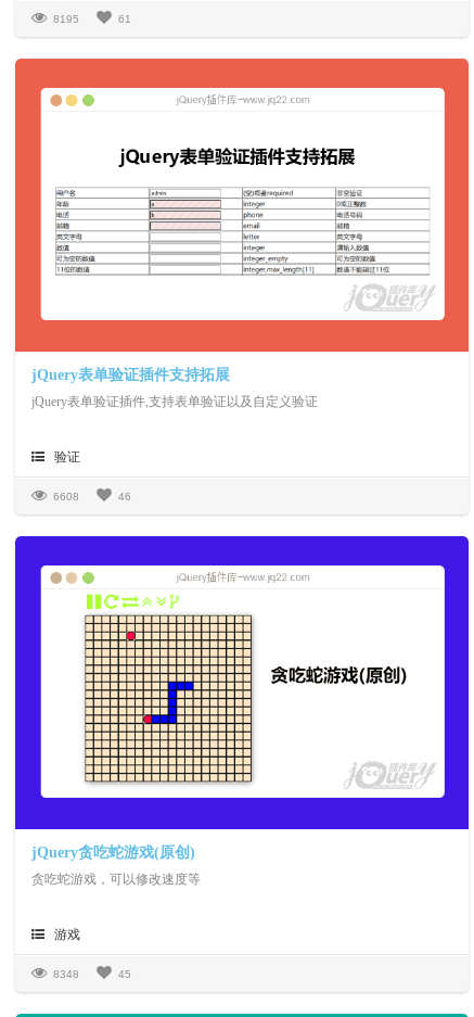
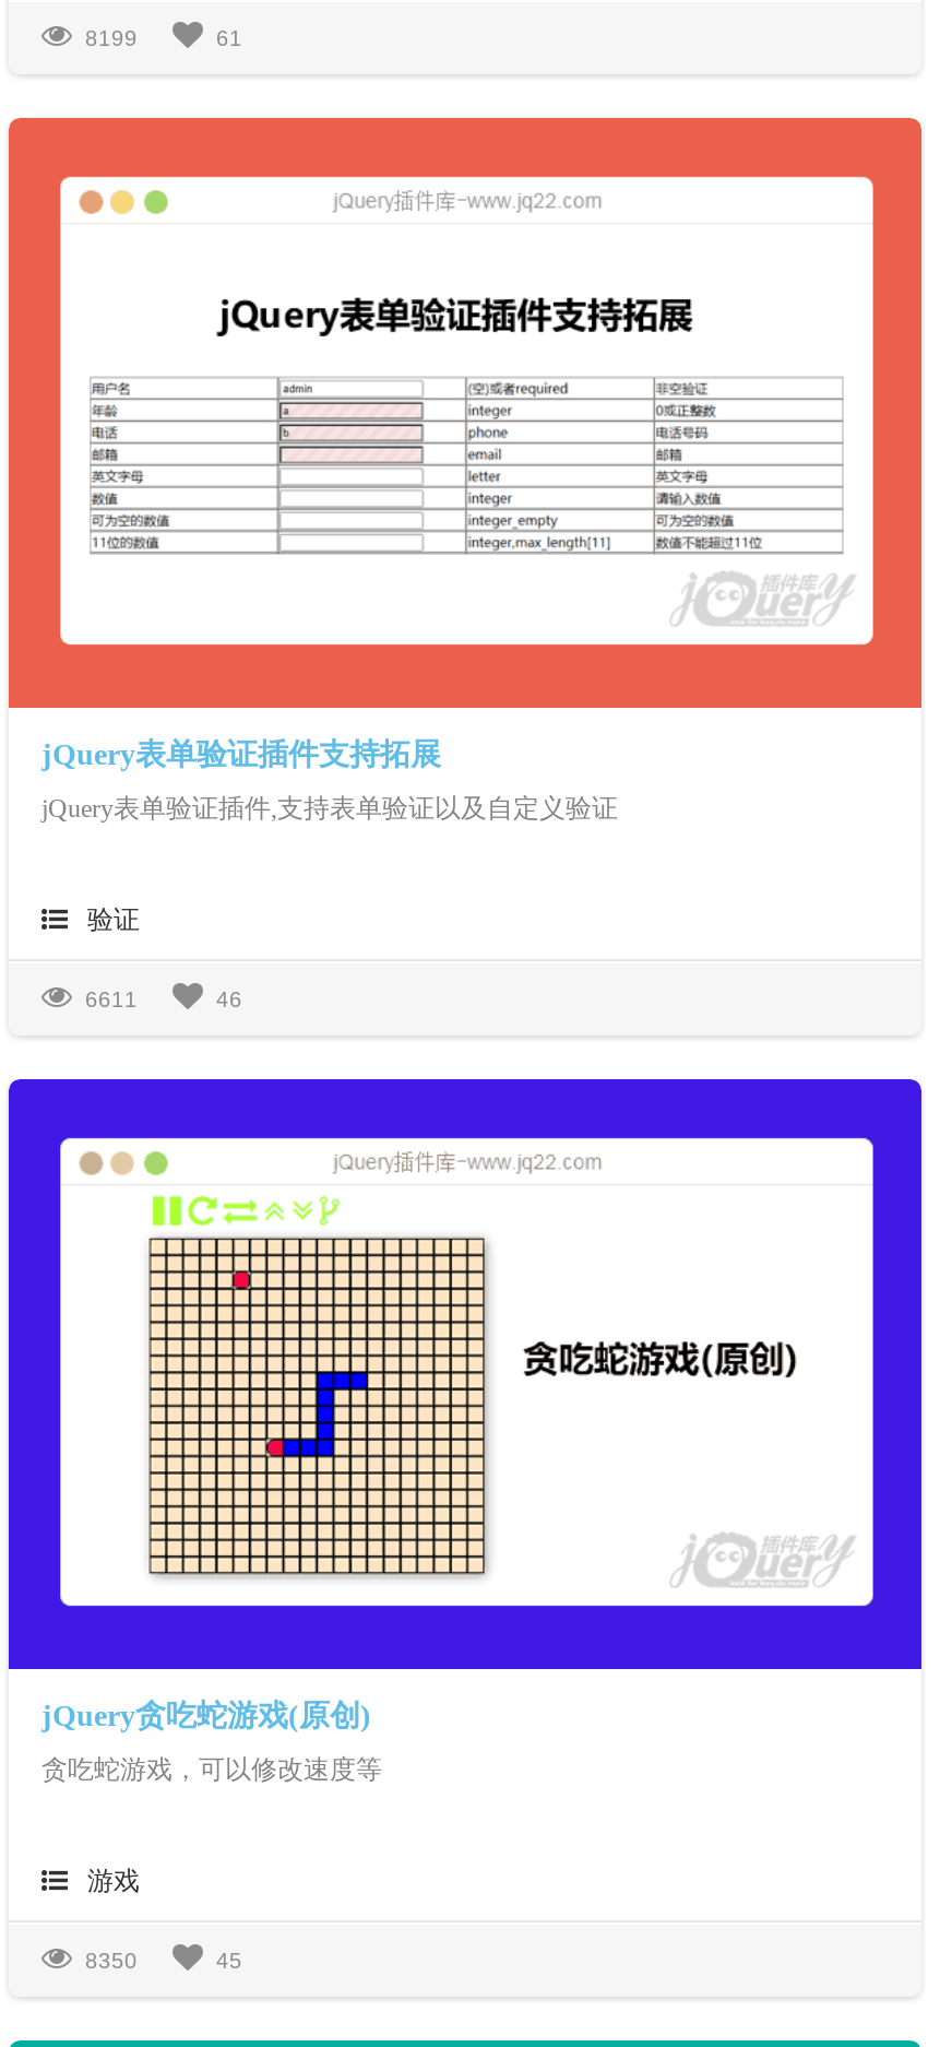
[47,13,79,25] 8195 -> [72,27,138,51] 8199
[47,491,79,503] 6608 -> [72,987,138,1011] 6611
[47,968,79,980] 8348 -> [72,1948,138,1972] 8350

